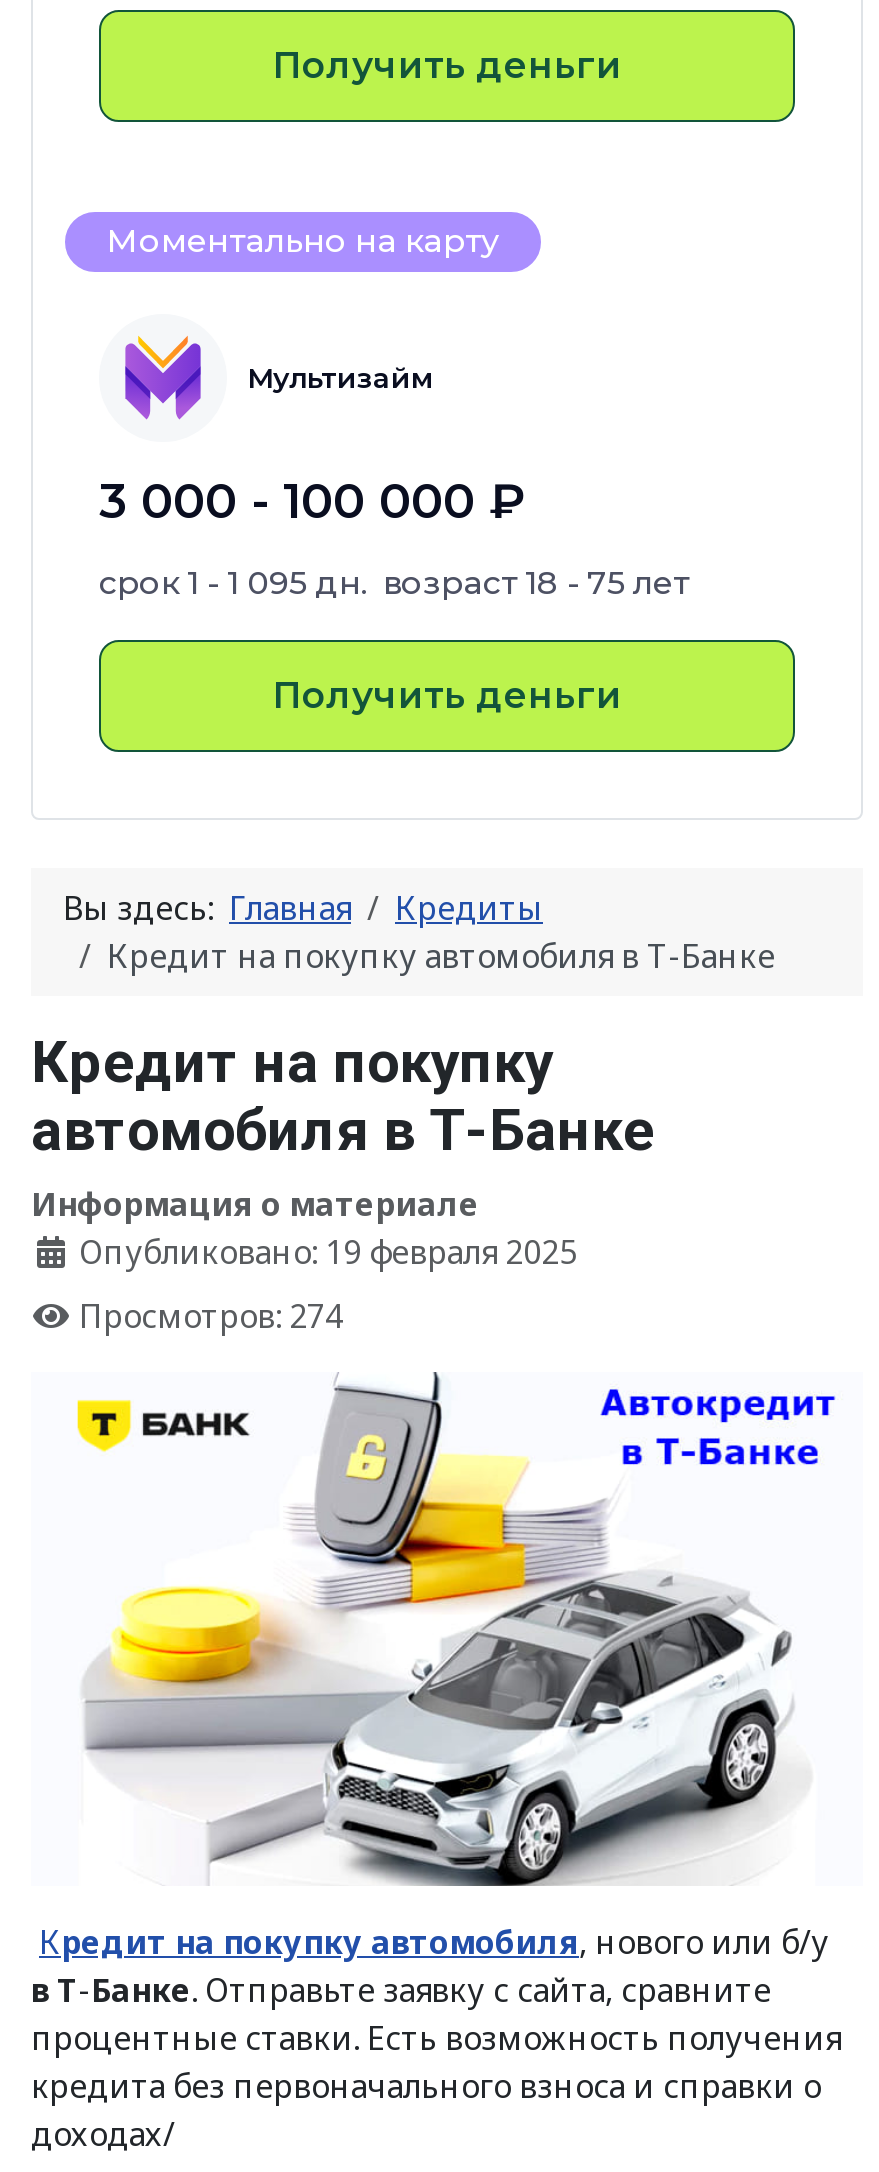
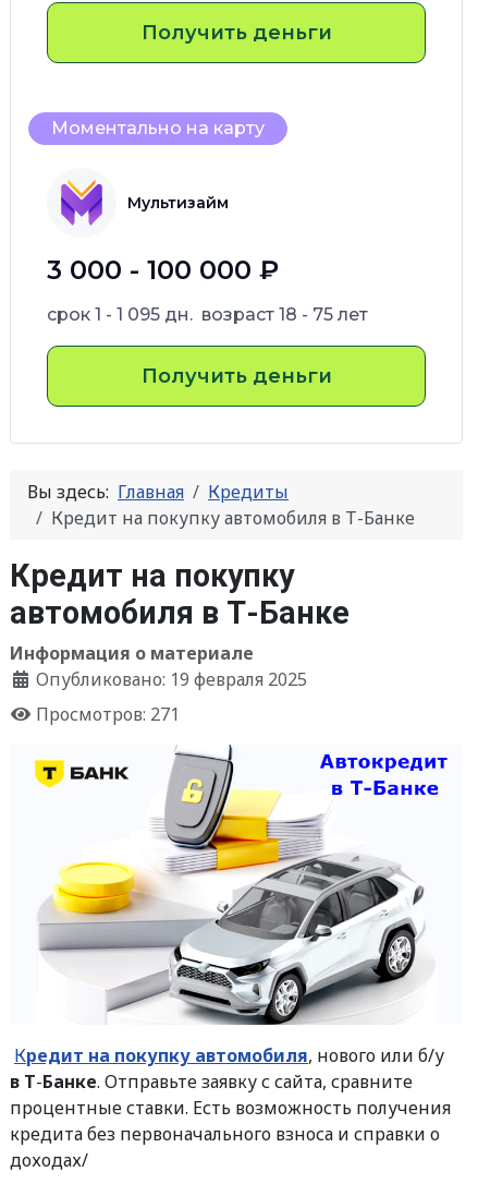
[79,1294,343,1338] Просмотров: 274 -> [36,702,180,726] Просмотров: 271

